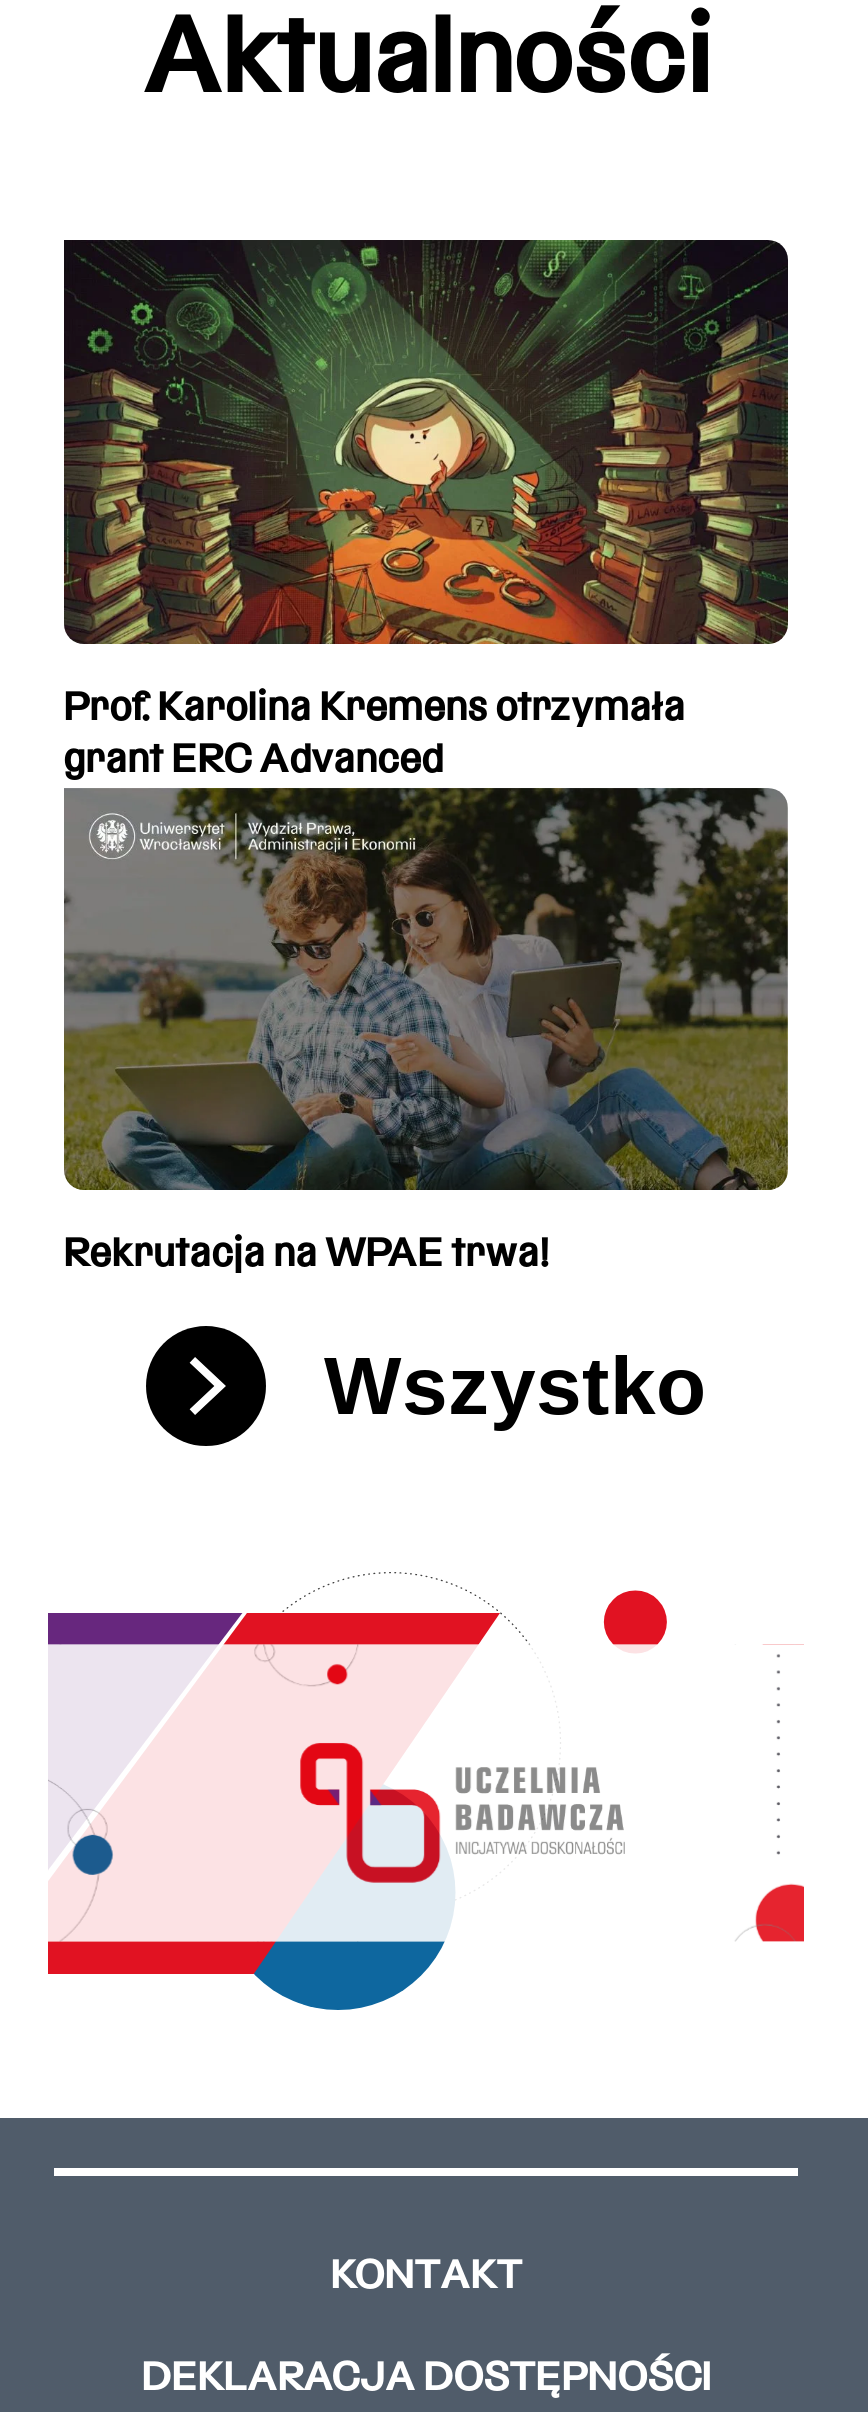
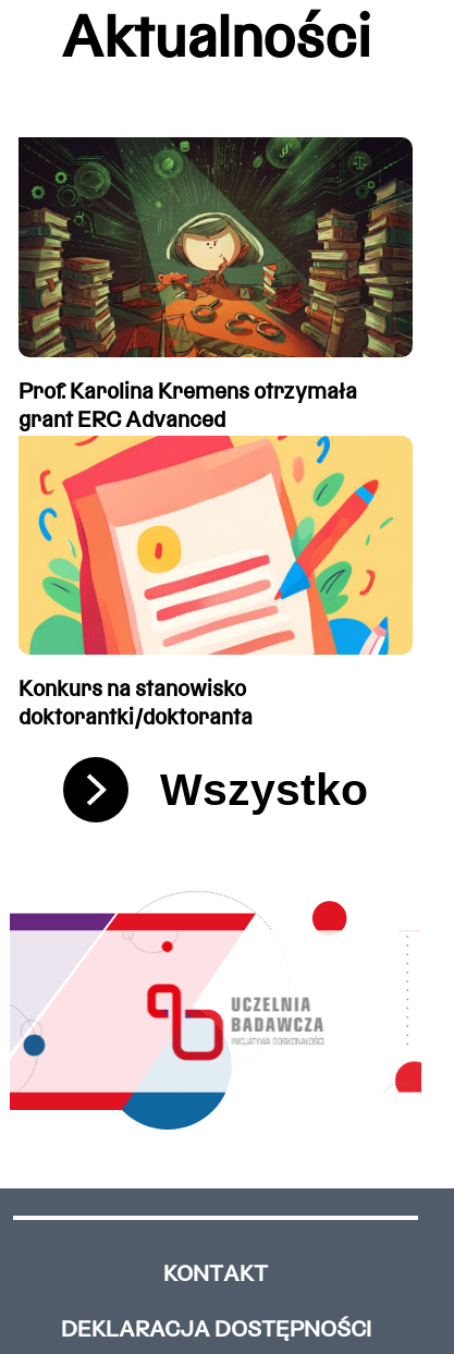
[62,786,790,1273] [image] | Rekrutacja na WPAE trwa! -> [17,435,414,728] [image] | Konkurs na stanowisko | doktorantki/doktoranta

